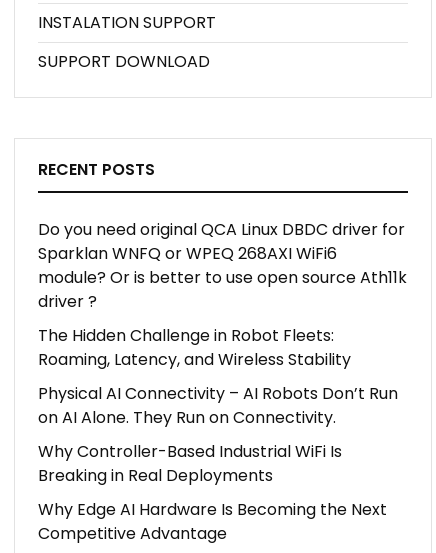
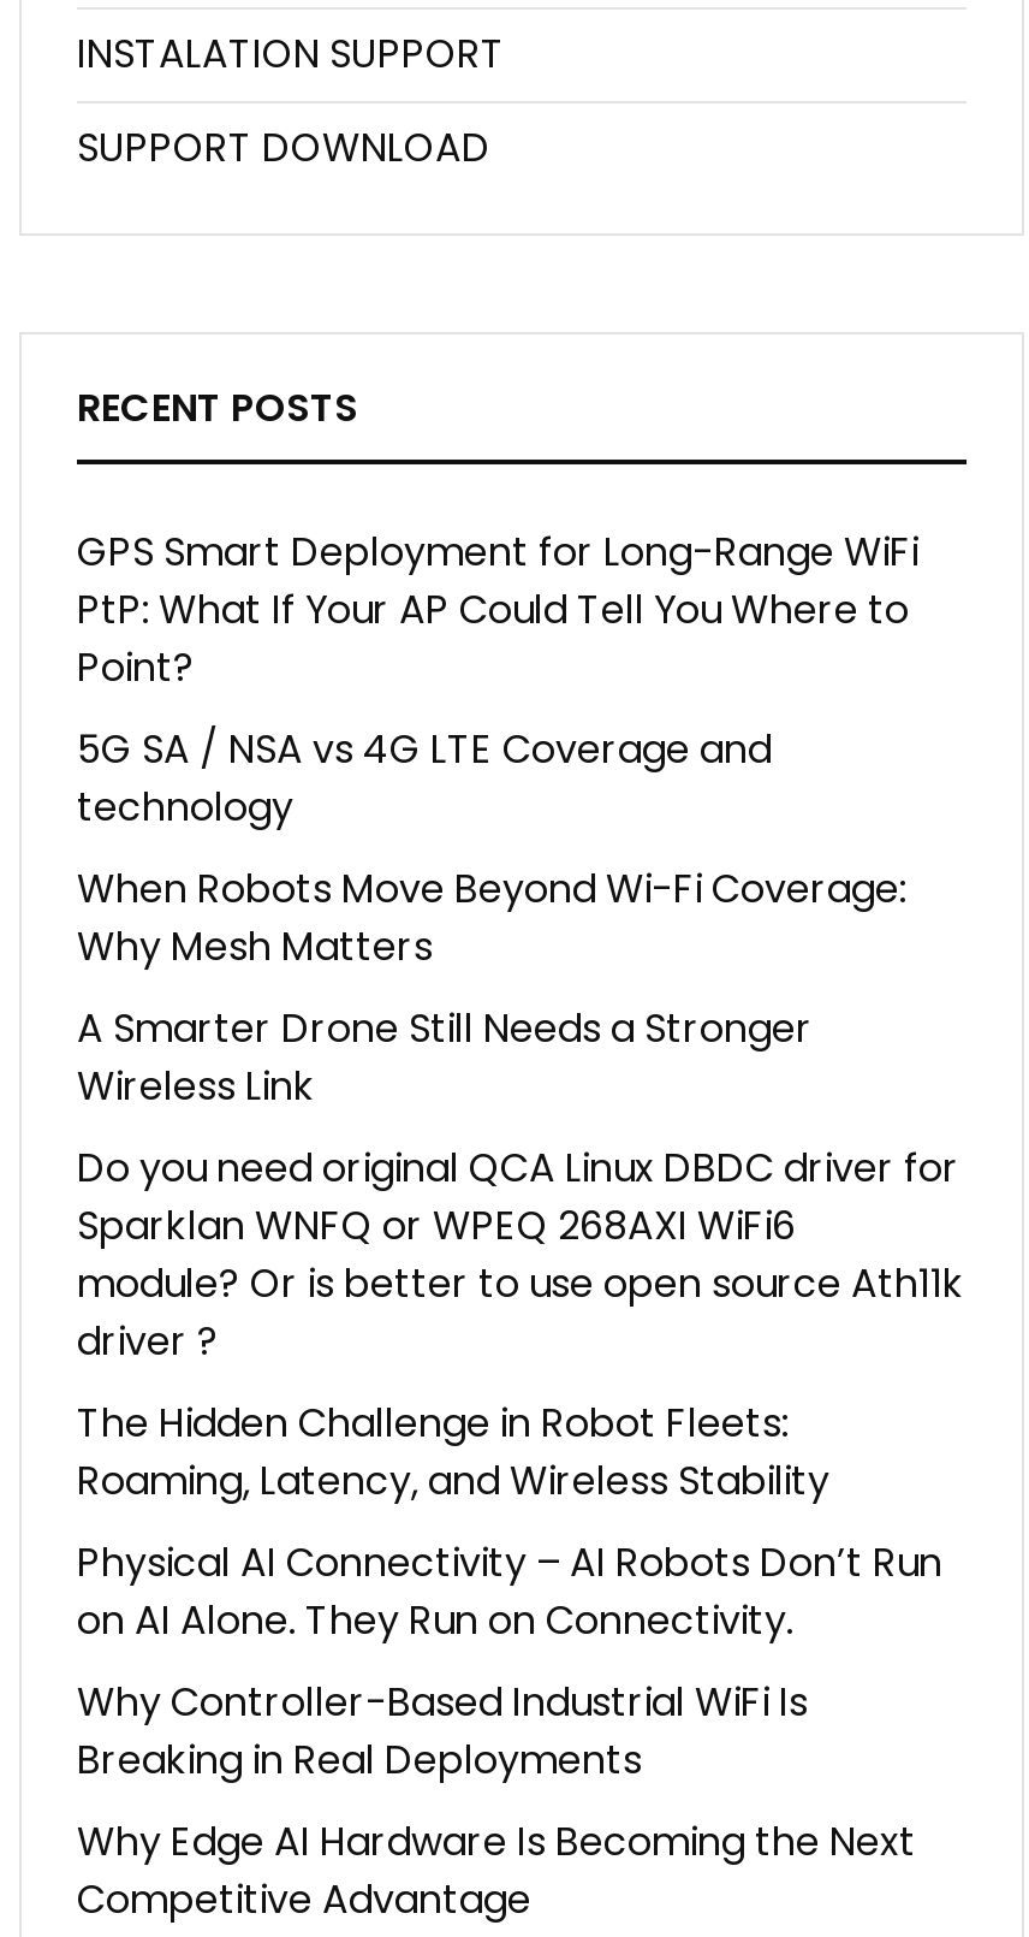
none -> [77,524,918,1114] GPS Smart Deployment for Long-Range WiFi | PtP: What If Your AP Could Tell You Where to | Point? | 5G SA / NSA vs 4G LTE Coverage and | technology | When Robots Move Beyond Wi-Fi Coverage: | Why Mesh Matters | A Smarter Drone Still Needs a Stronger | Wireless Link

